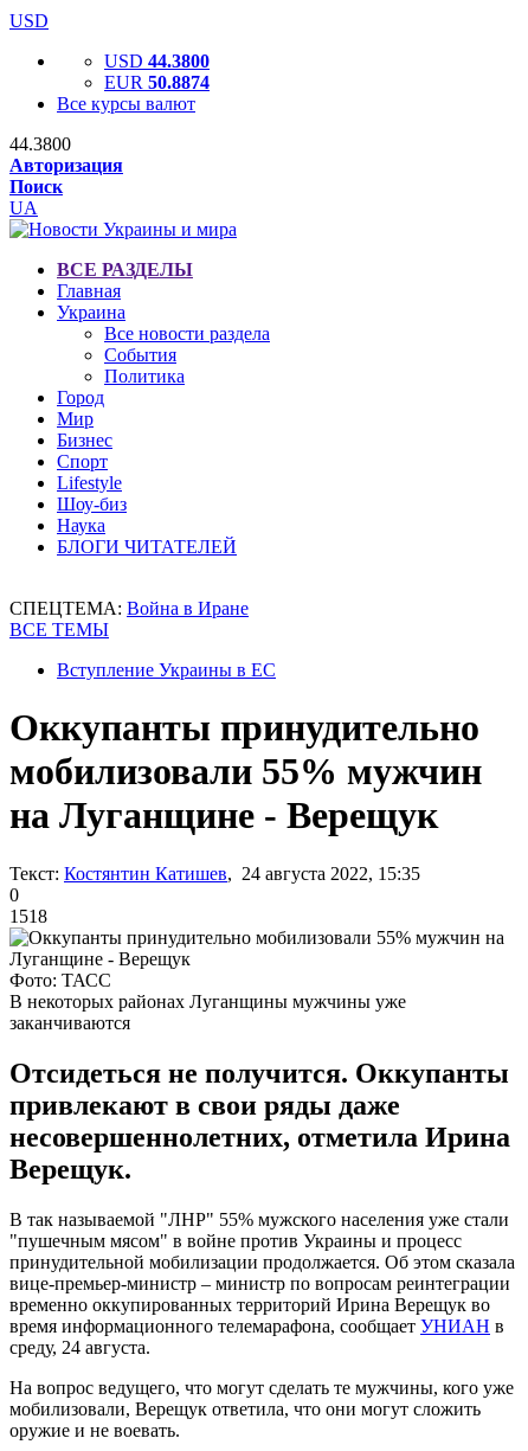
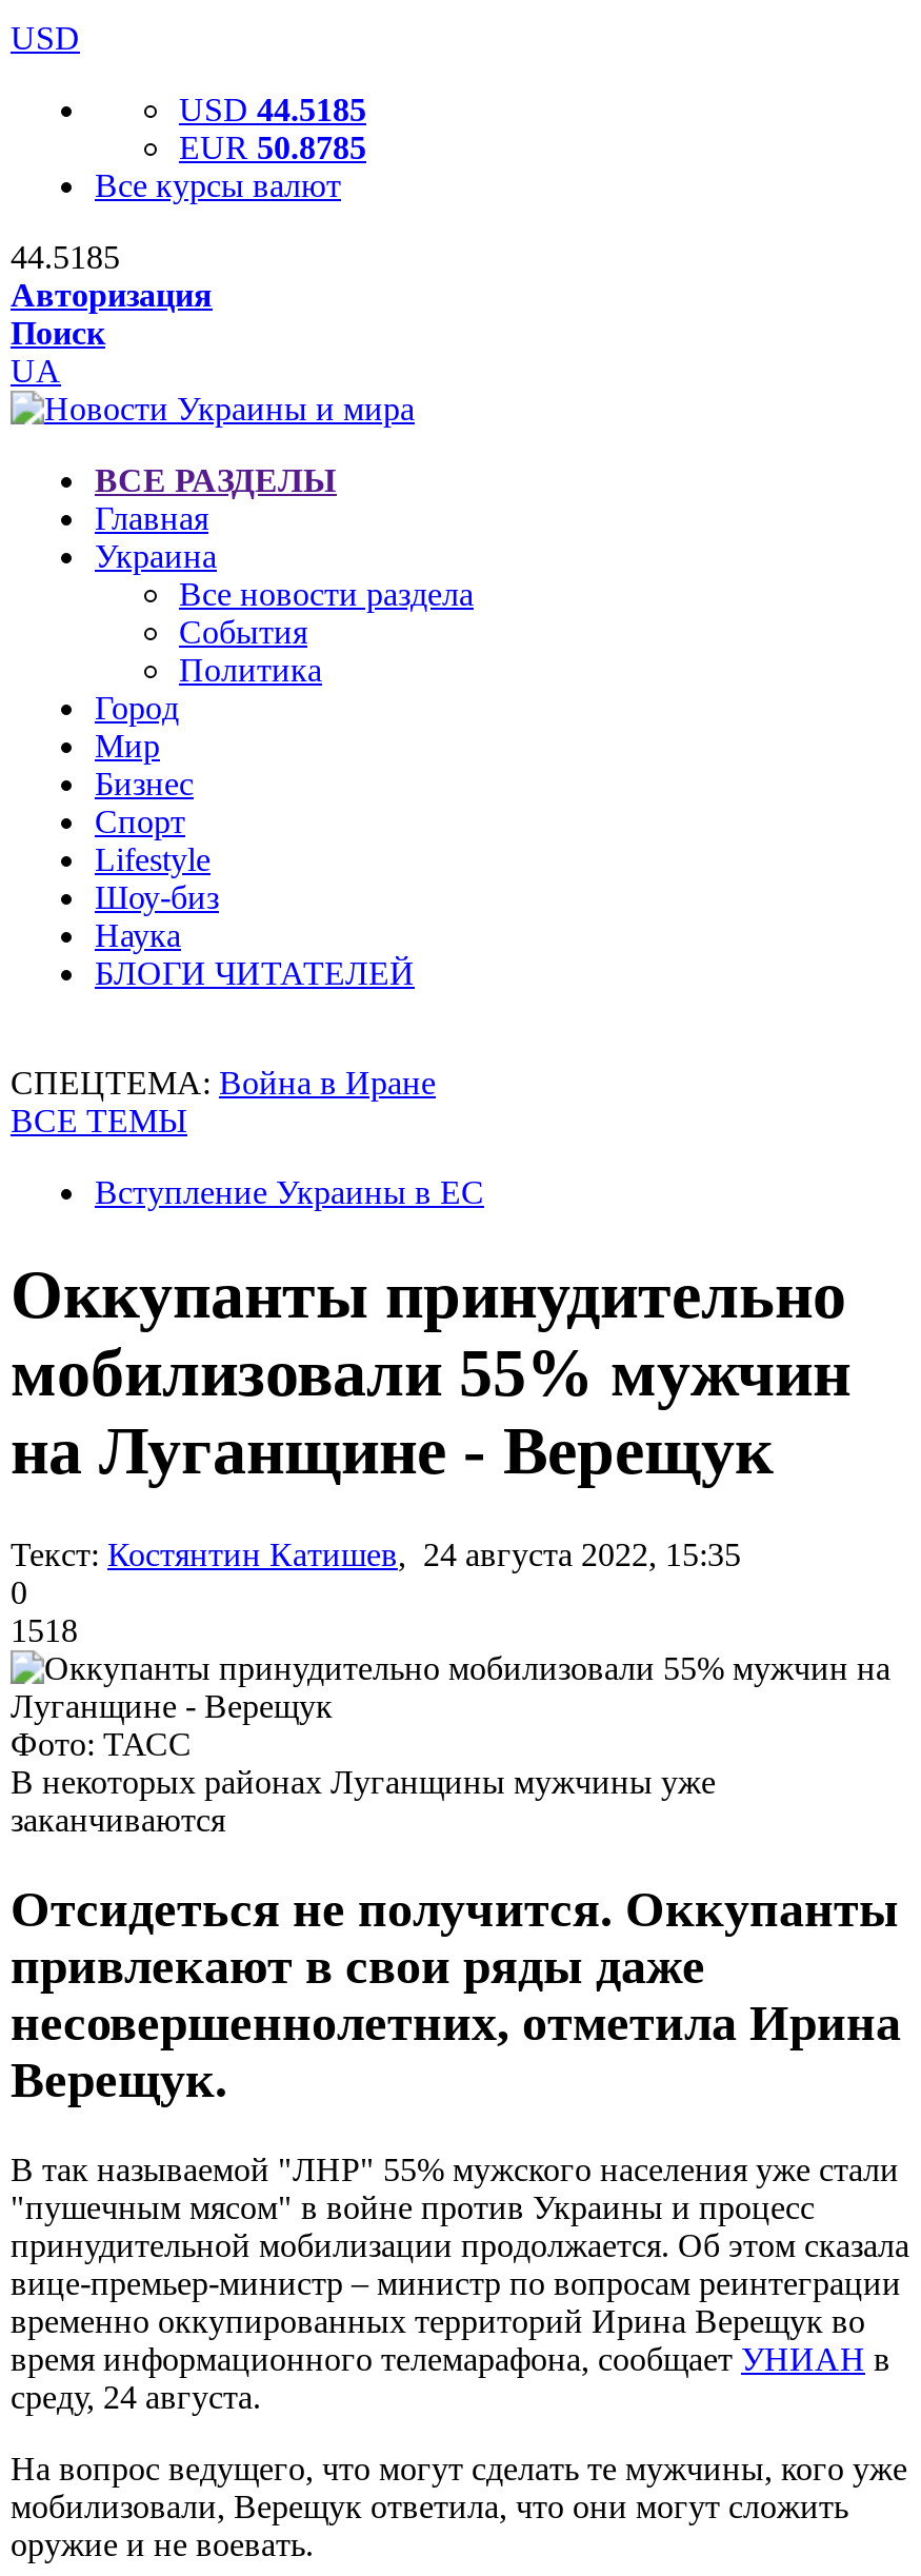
[104,51,210,71] USD 44.3800 -> [179,92,366,127] USD 44.5185
[104,72,210,92] EUR 50.8874 -> [179,130,366,165] EUR 50.8785
[9,134,71,154] 44.3800 -> [11,239,120,275] 44.5185

